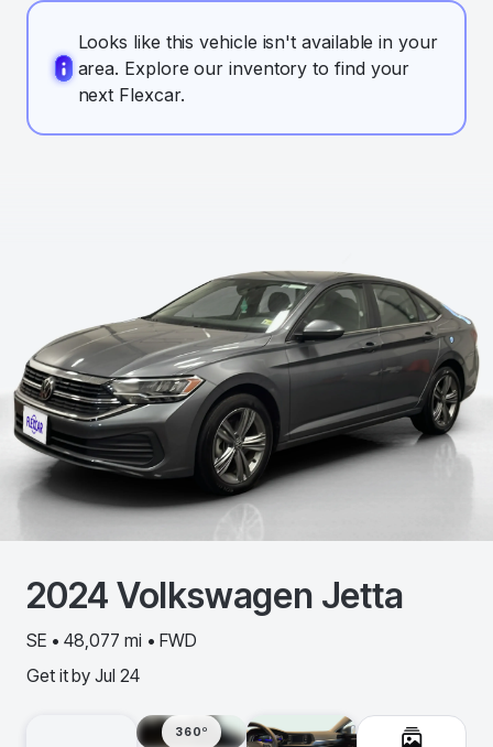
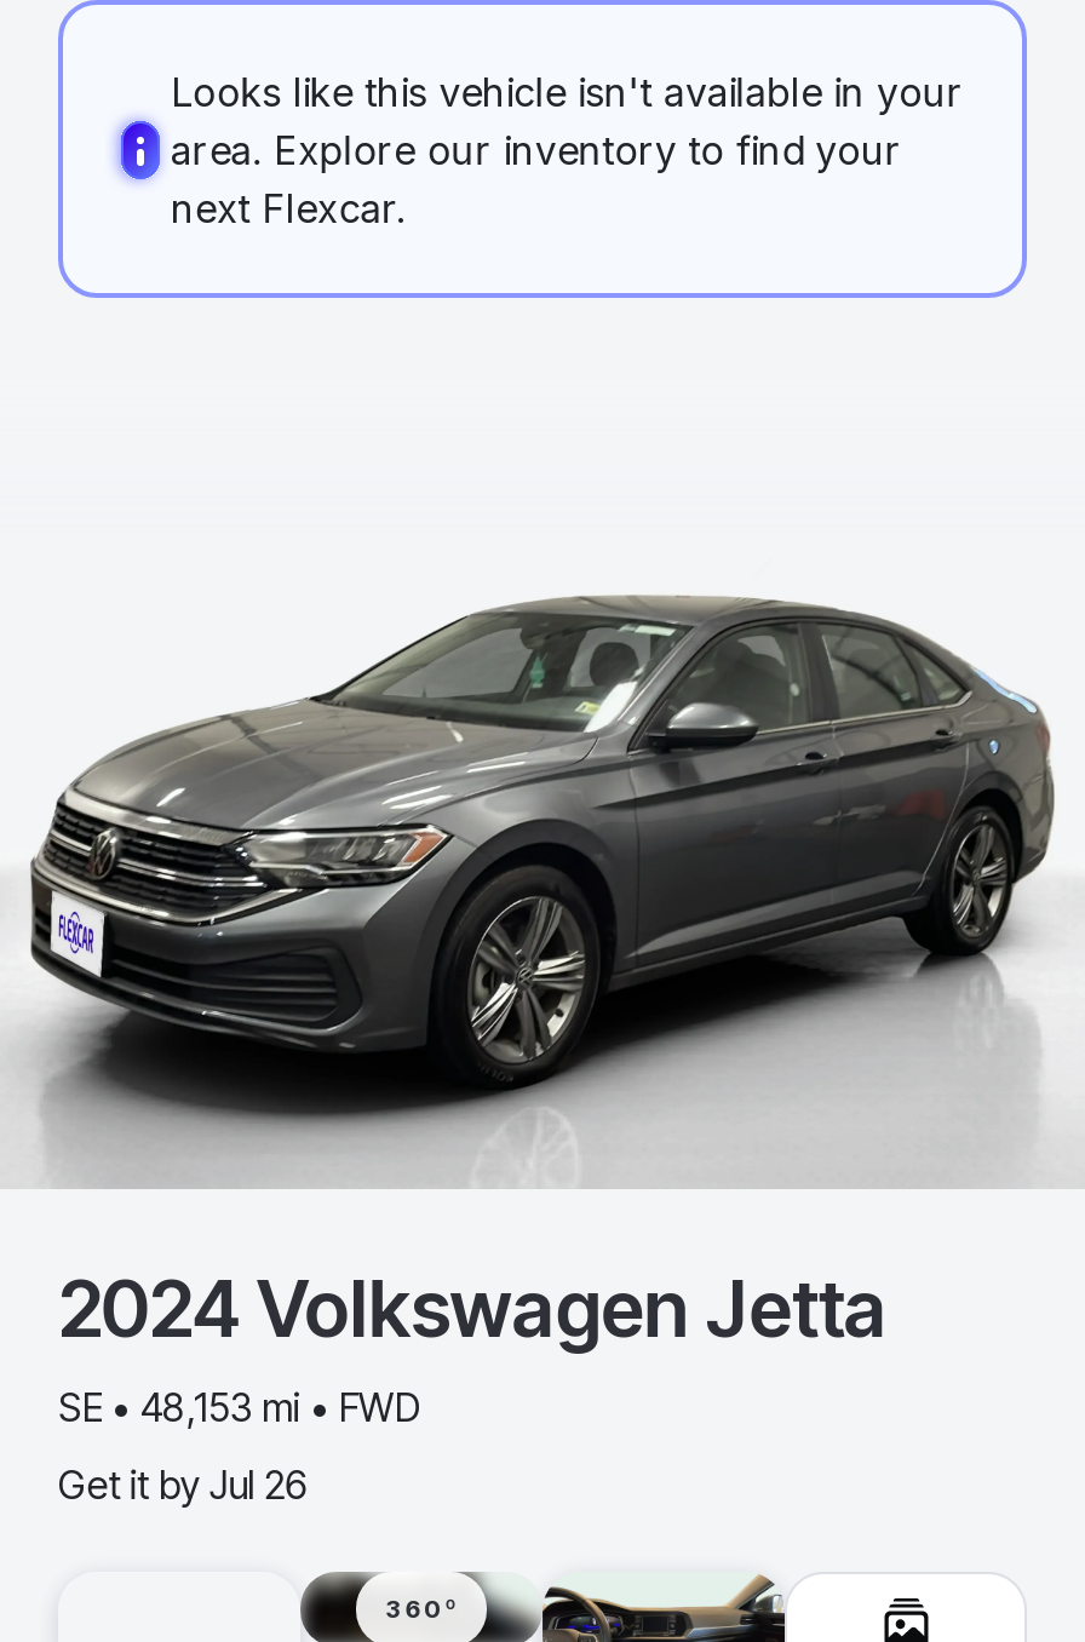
[26,629,197,651] SE • 48,077 mi • FWD -> [58,1383,421,1431] SE • 48,153 mi • FWD
[26,664,139,686] Get it by Jul 24 -> [58,1460,309,1509] Get it by Jul 26

